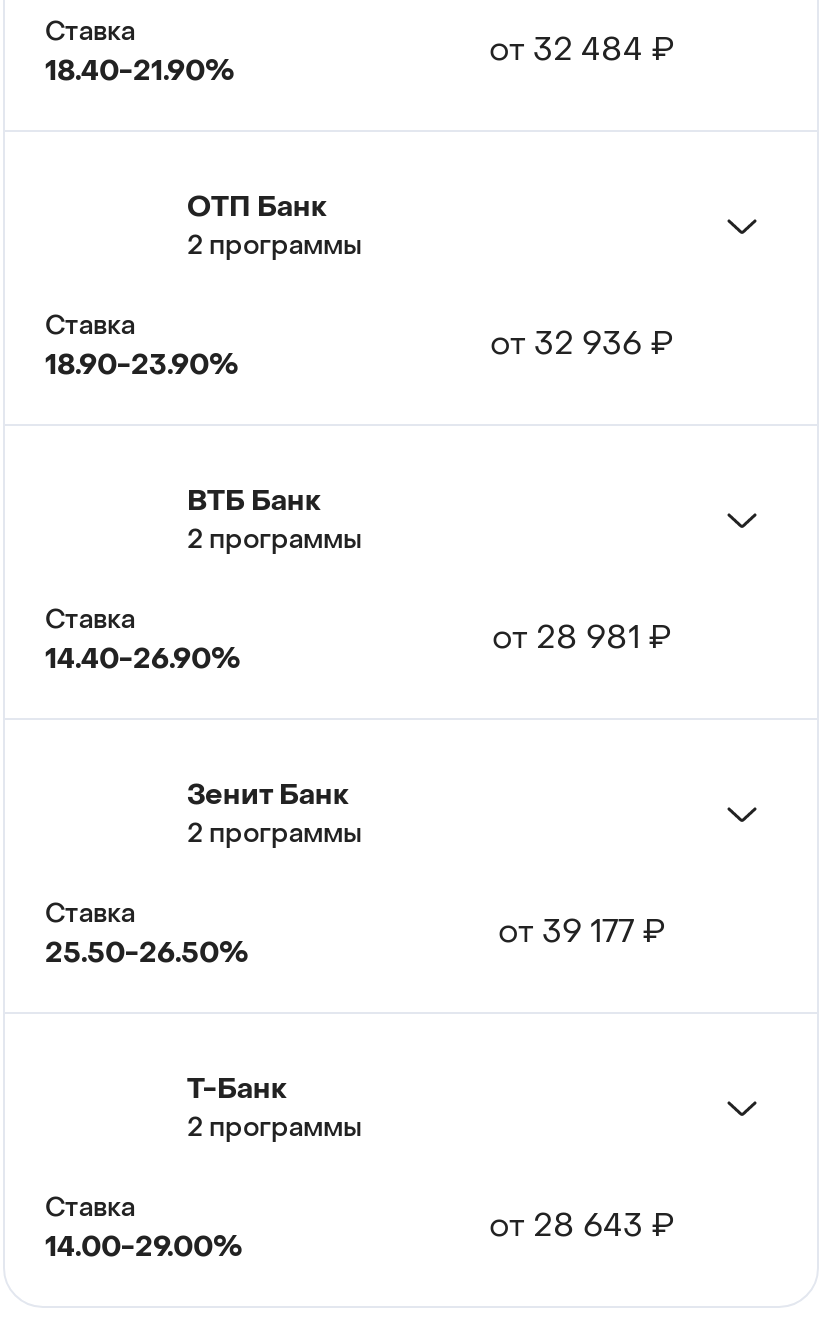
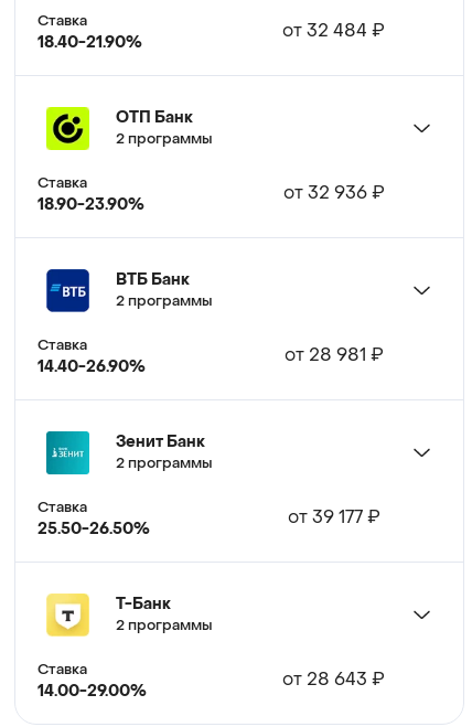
none -> [45,106,90,151] [image]
none -> [45,268,90,313] [image]
none -> [45,430,90,475] [image]
none -> [45,592,90,638] [image]

